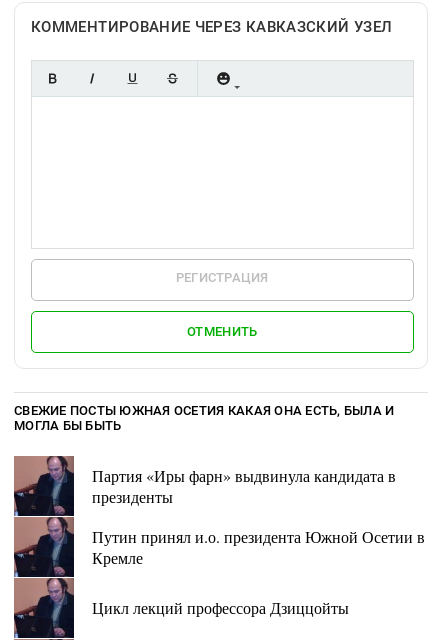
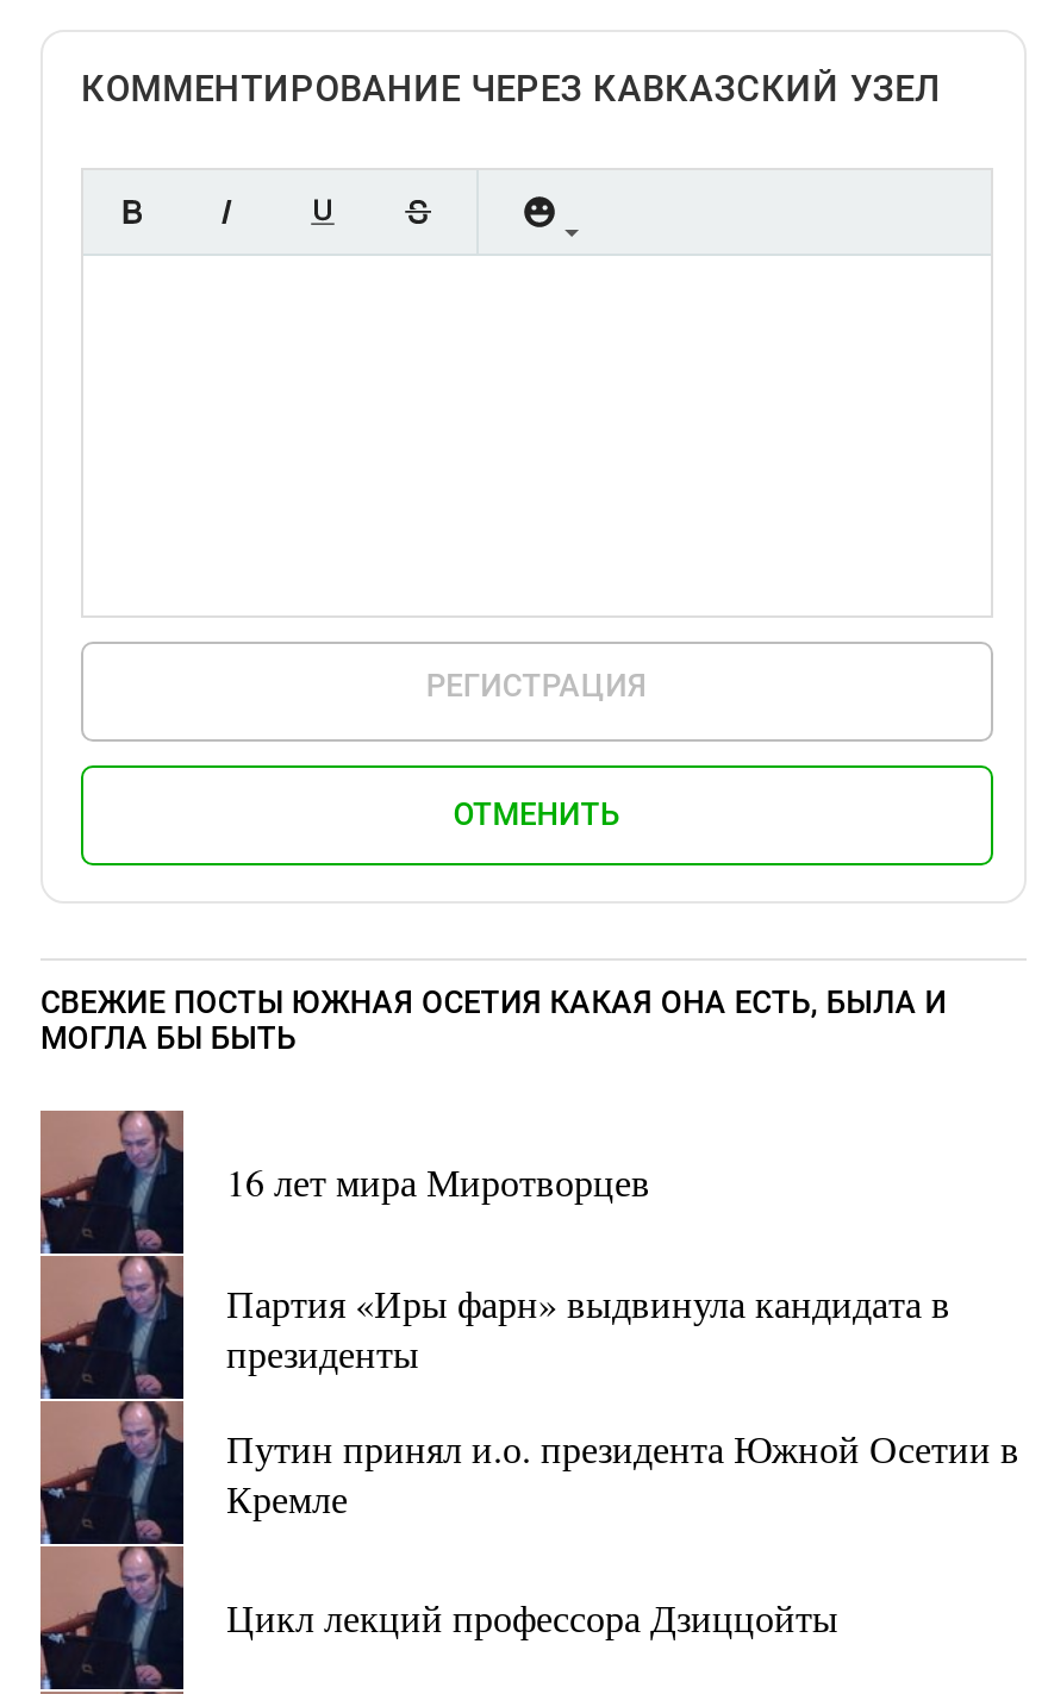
none -> [226,1157,650,1207] 16 лет мира Миротворцев

